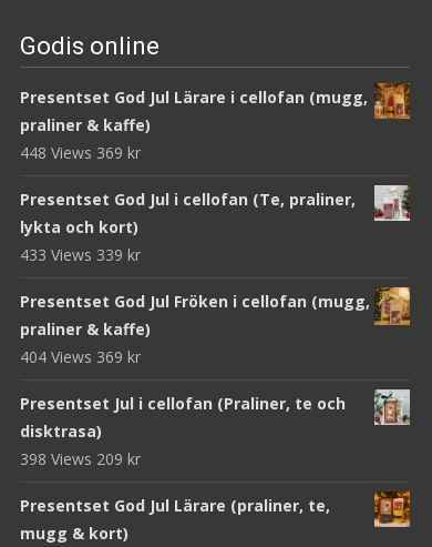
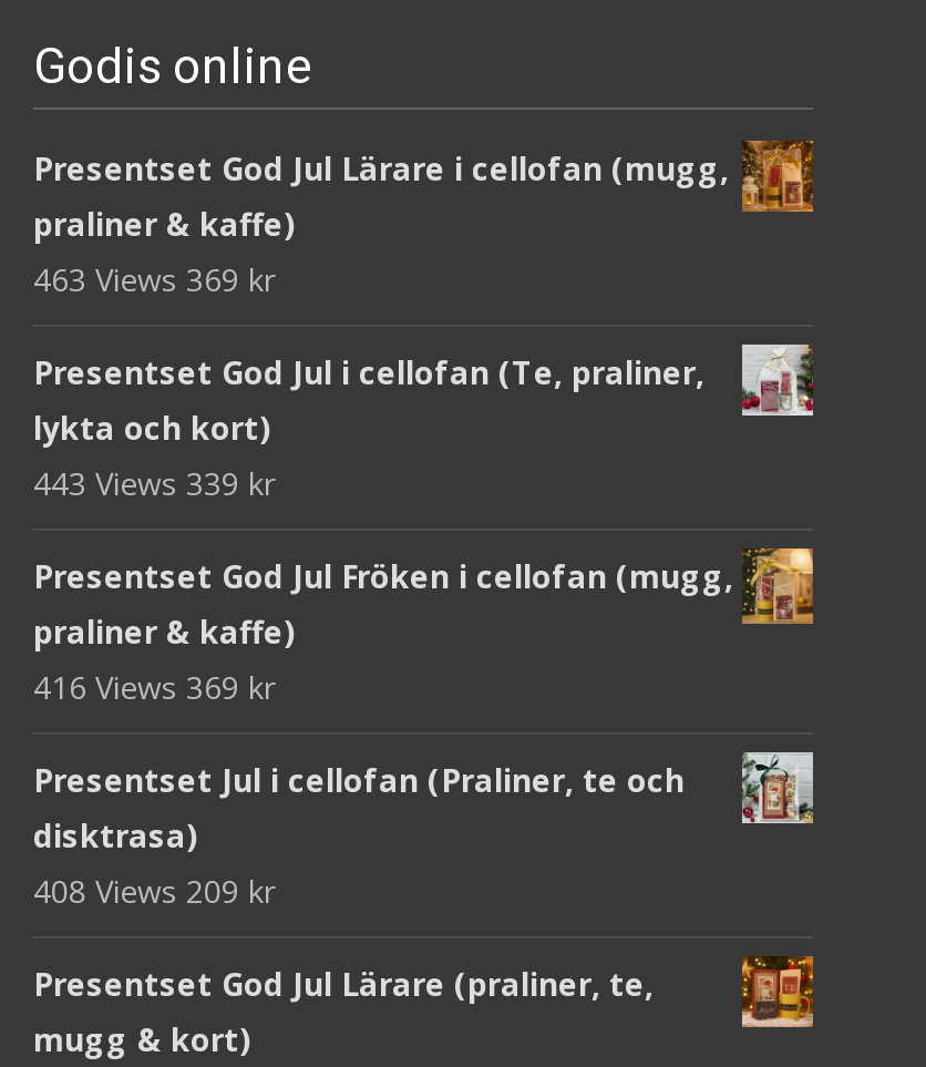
[20,142,141,163] 448 Views 369 kr -> [33,258,275,300] 463 Views 369 kr
[20,244,141,265] 433 Views 339 kr -> [33,462,275,504] 443 Views 339 kr
[20,346,141,367] 404 Views 369 kr -> [33,666,275,708] 416 Views 369 kr
[20,448,141,469] 398 Views 209 kr -> [33,870,275,912] 408 Views 209 kr

